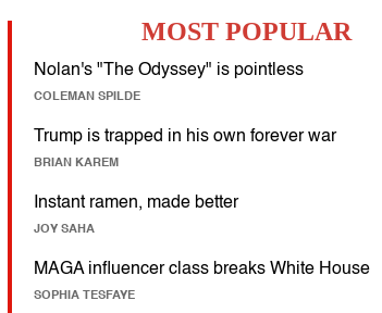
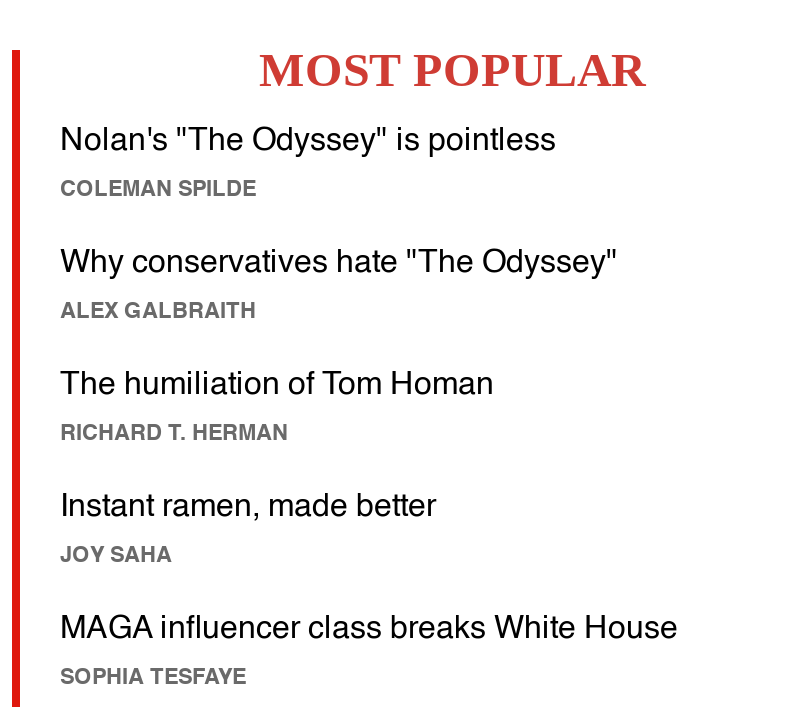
[34,129,336,170] Trump is trapped in his own forever war | BRIAN KAREM -> [60,249,618,447] Why conservatives hate "The Odyssey" | ALEX GALBRAITH | The humiliation of Tom Homan | RICHARD T. HERMAN

